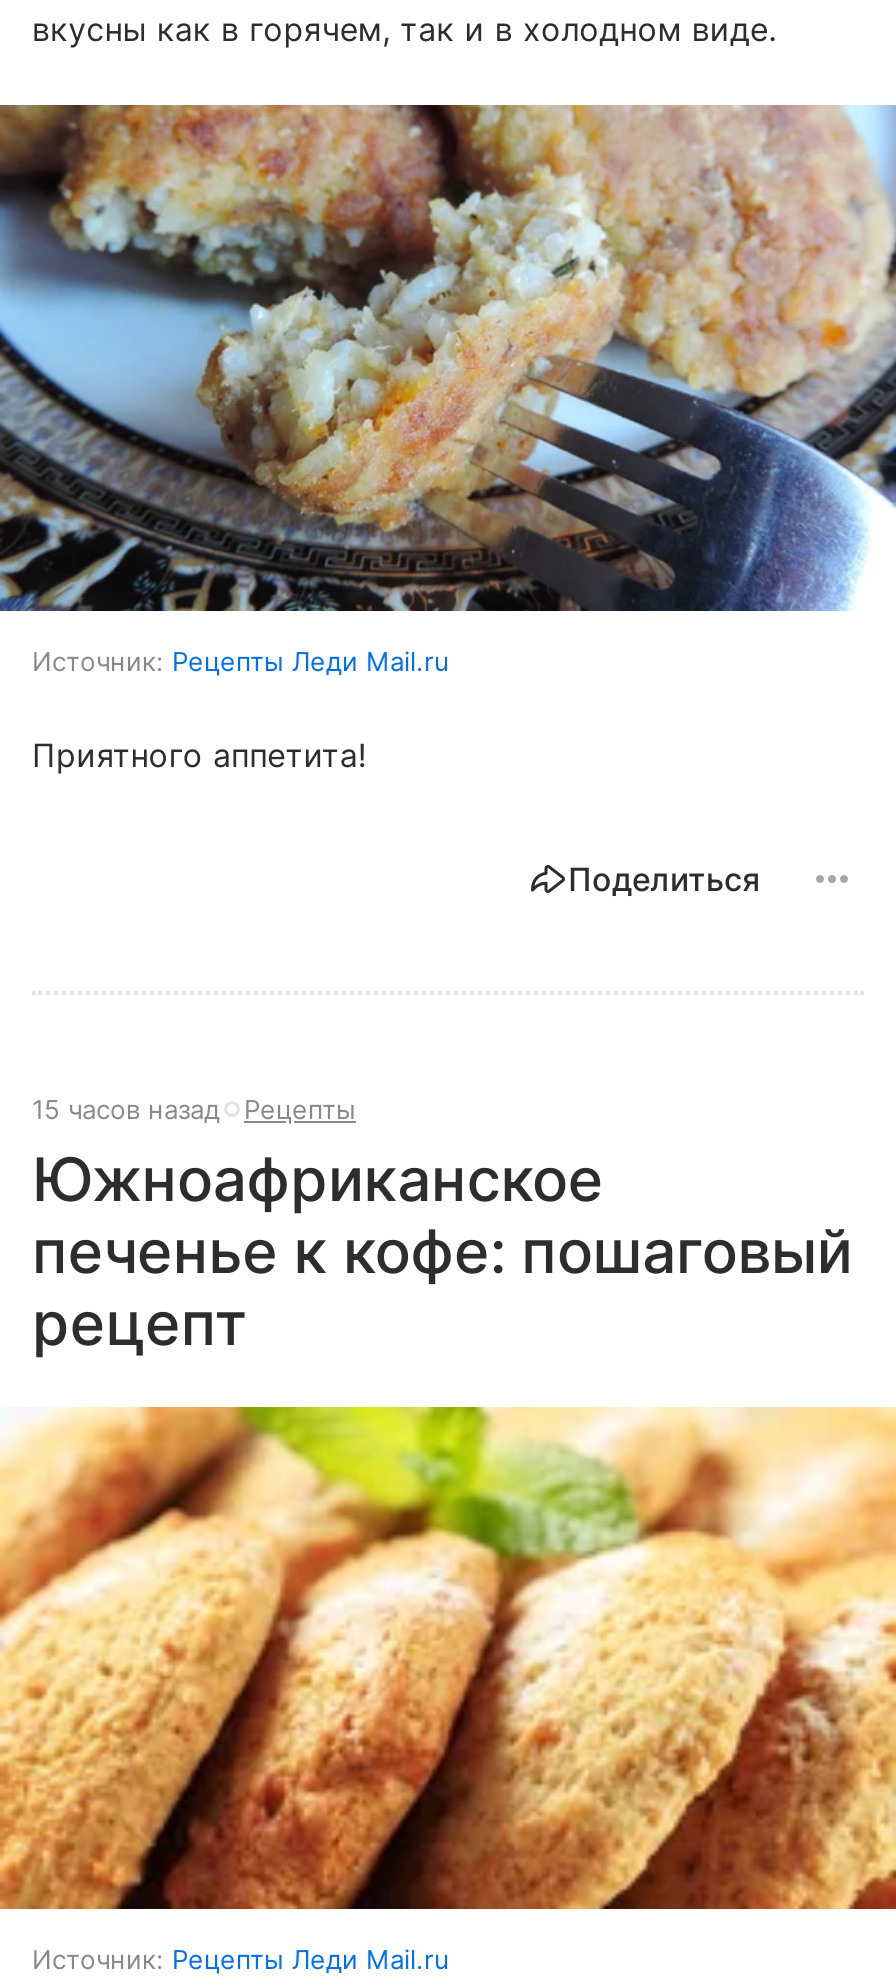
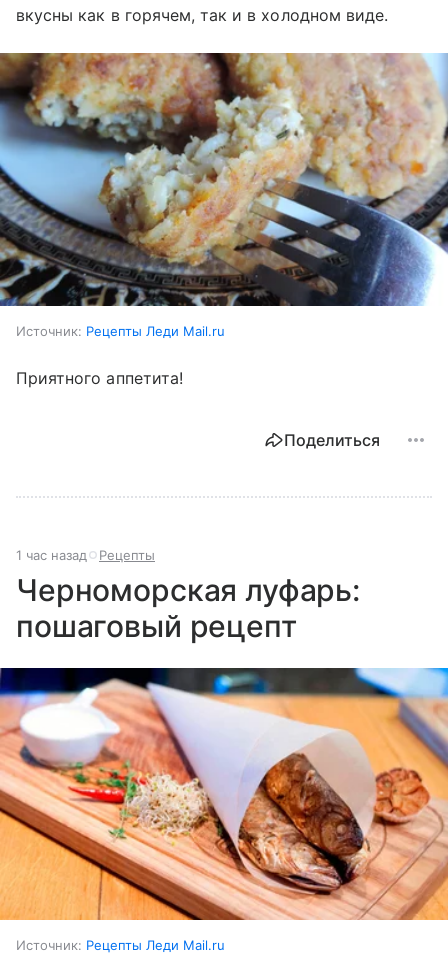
[32,1093,356,1125] 15 часов назад Рецепты -> [16,547,155,563] 1 час назад Рецепты
[32,1143,853,1359] Южноафриканское | печенье к кофе: пошаговый | рецепт -> [16,572,360,644] Черноморская луфарь: | пошаговый рецепт
[6,1405,890,1911] [image] -> [3,667,445,921] [image]

